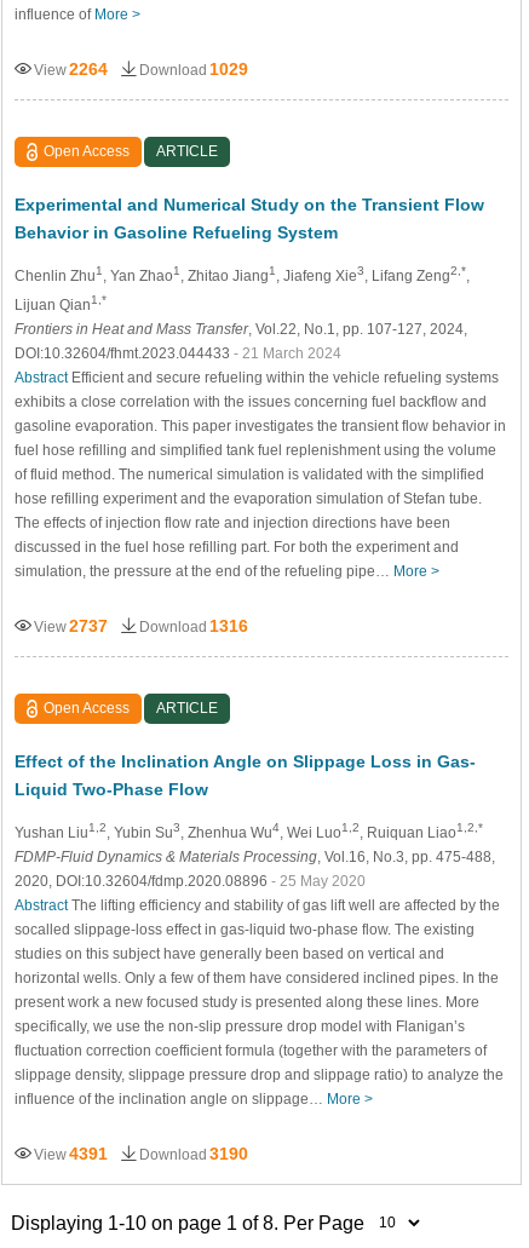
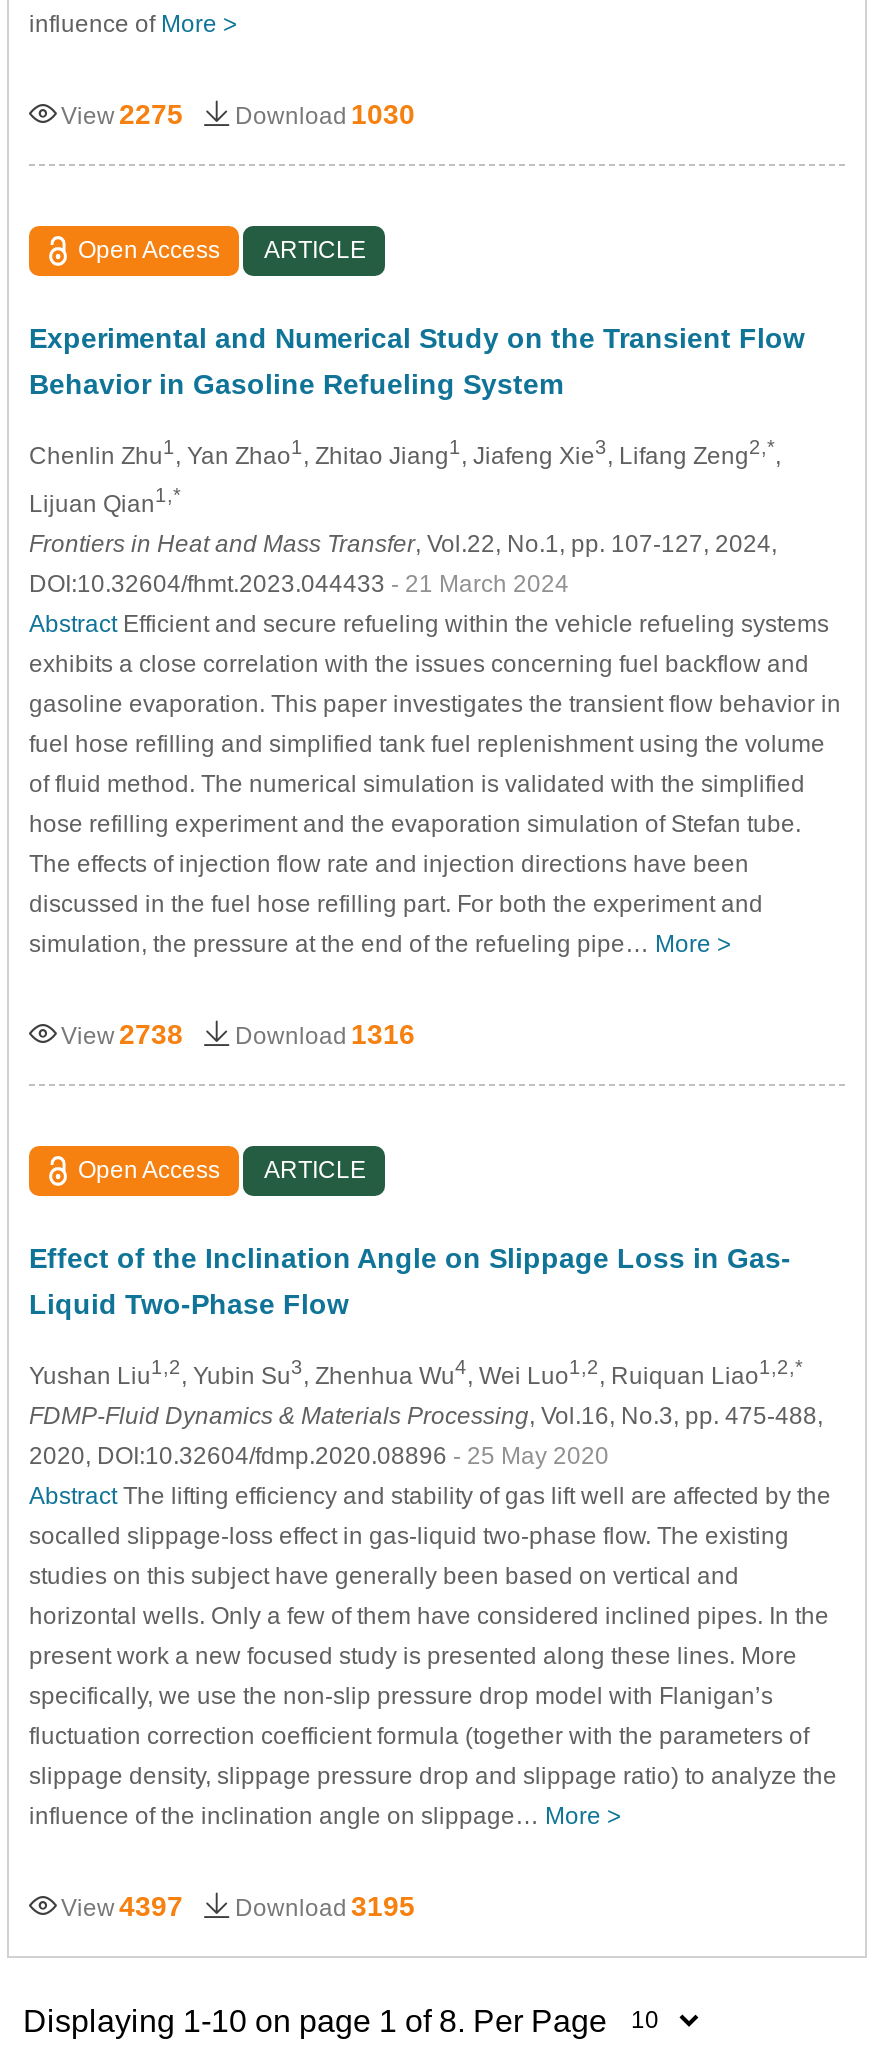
[34,59,108,78] View 2264 -> [61,97,183,129] View 2275
[139,59,248,78] Download 1029 -> [235,97,415,129] Download 1030
[34,616,248,635] View 2737 Download 1316 -> [61,1017,415,1049] View 2738 Download 1316
[34,1144,108,1163] View 4391 -> [61,1889,183,1921] View 4397
[139,1144,248,1163] Download 3190 -> [235,1889,415,1921] Download 3195

